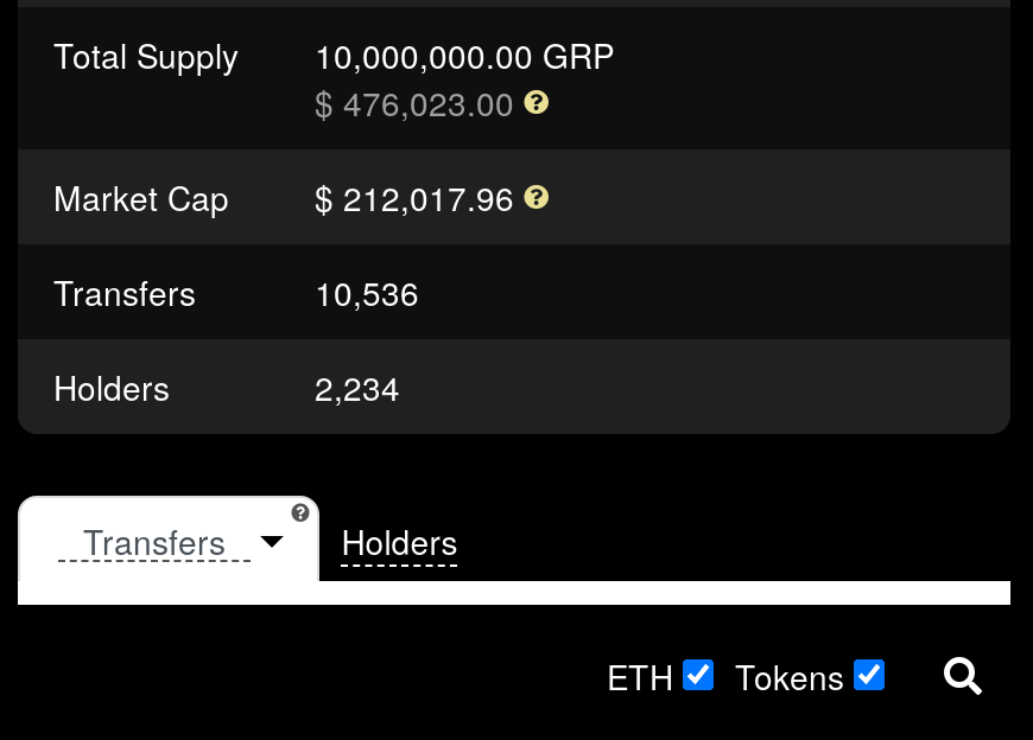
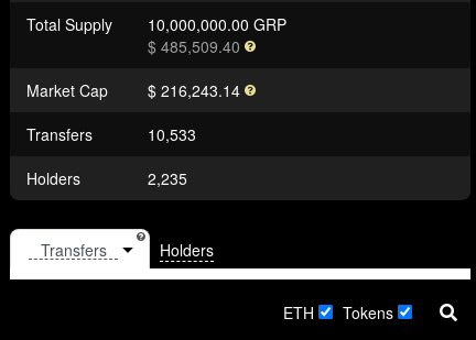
[315,78,514,126] $ 476,023.00 -> [148,35,240,57] $ 485,509.40
[53,173,514,221] Market Cap $ 212,017.96 -> [26,79,240,101] Market Cap $ 216,243.14
[315,268,419,315] 10,536 -> [148,123,196,145] 10,533
[315,363,400,410] 2,234 -> [148,167,187,189] 2,235

